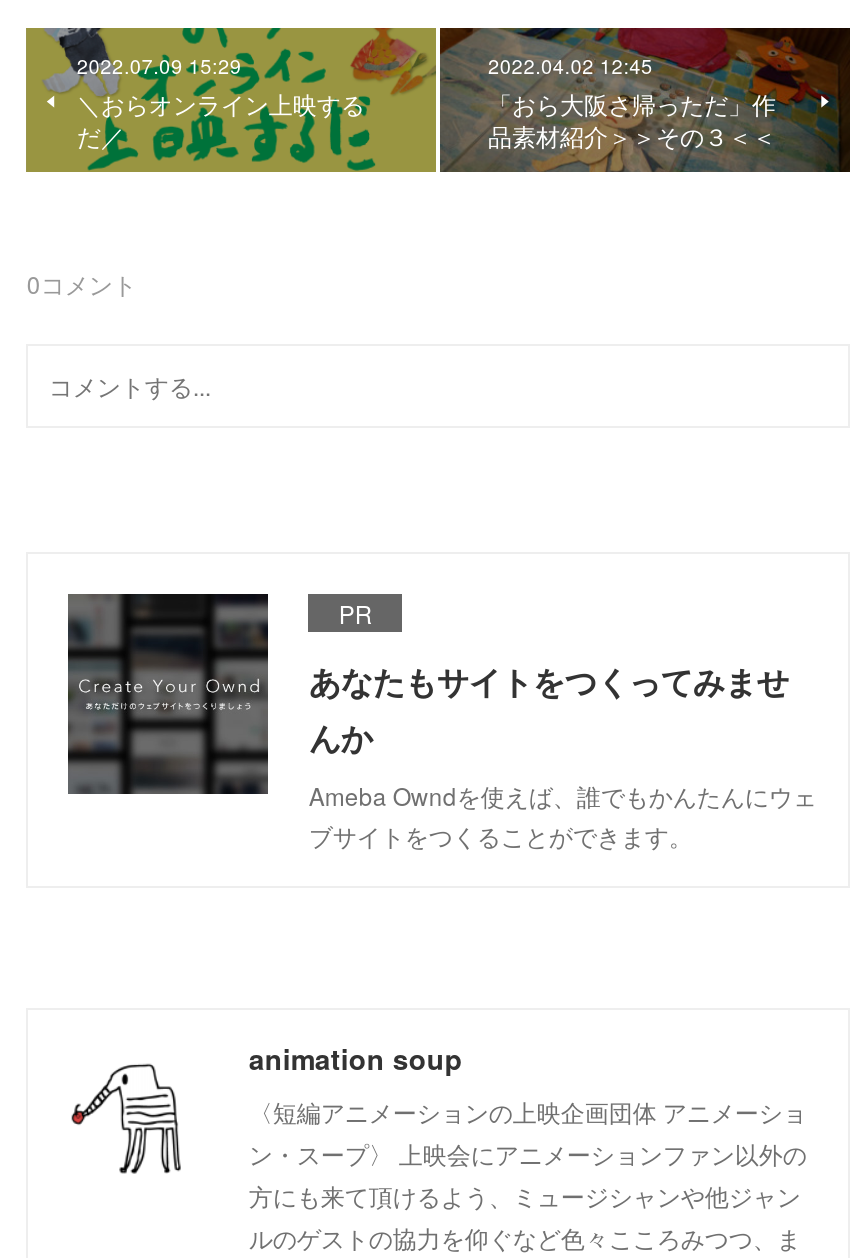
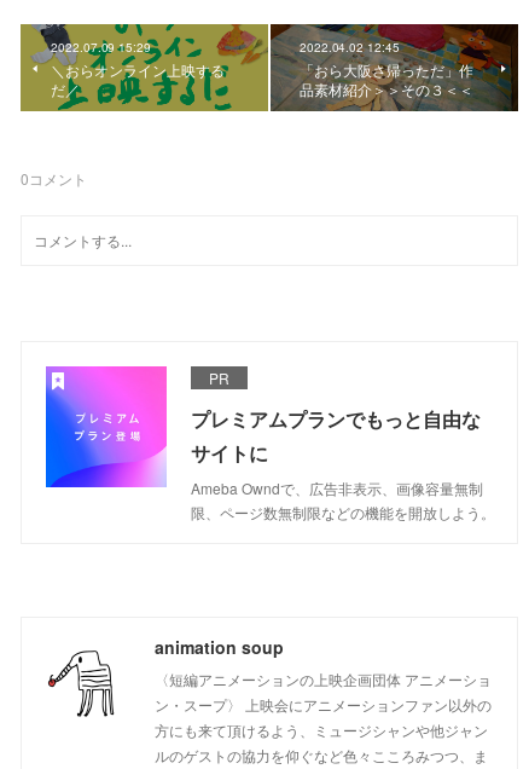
[66,592,817,851] [image] | あなたもサイトをつくってみませ | んか | Ameba Owndを使えば、誰でもかんたんにウェ | ブサイトをつくることができます。 -> [45,365,496,523] [image] | プレミアムプランでもっと自由な | サイトに | Ameba Owndで、広告非表示、画像容量無制 | 限、ページ数無制限などの機能を開放しよう。

